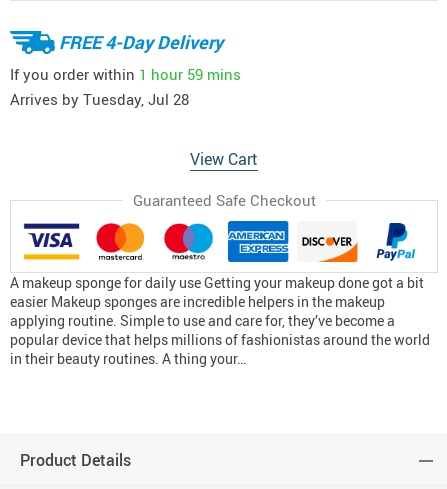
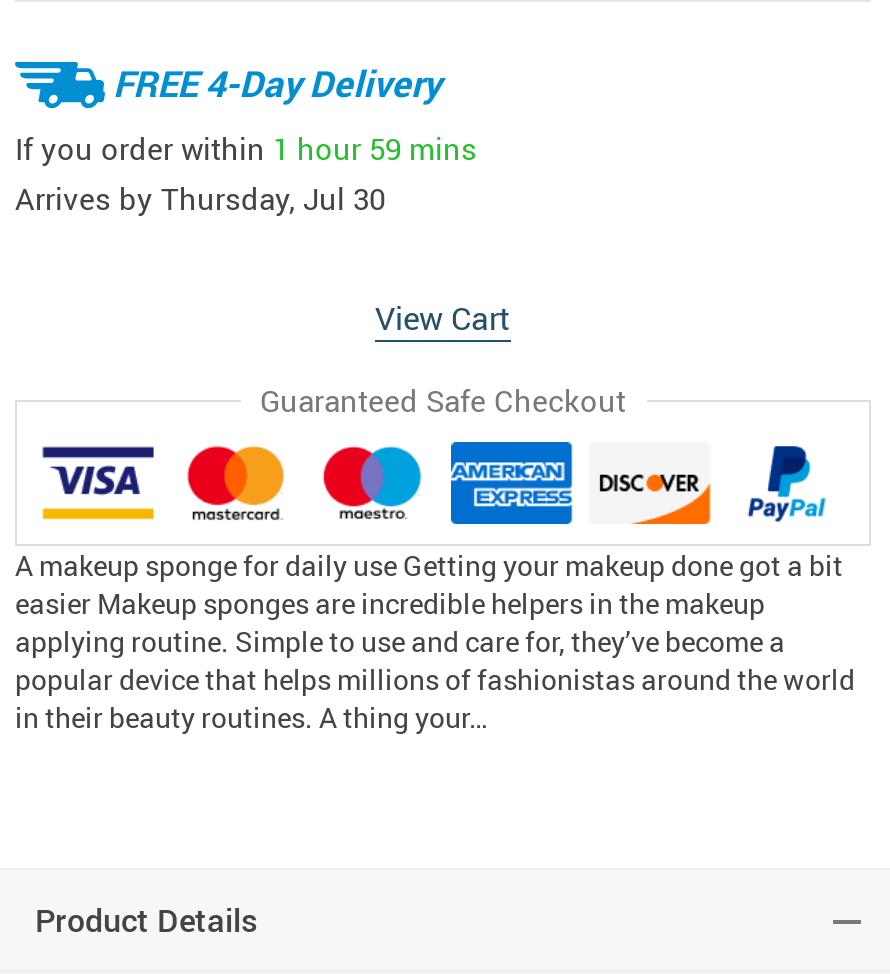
[10,89,189,109] Arrives by Tuesday, Jul 28 -> [15,178,385,218] Arrives by Thursday, Jul 30

